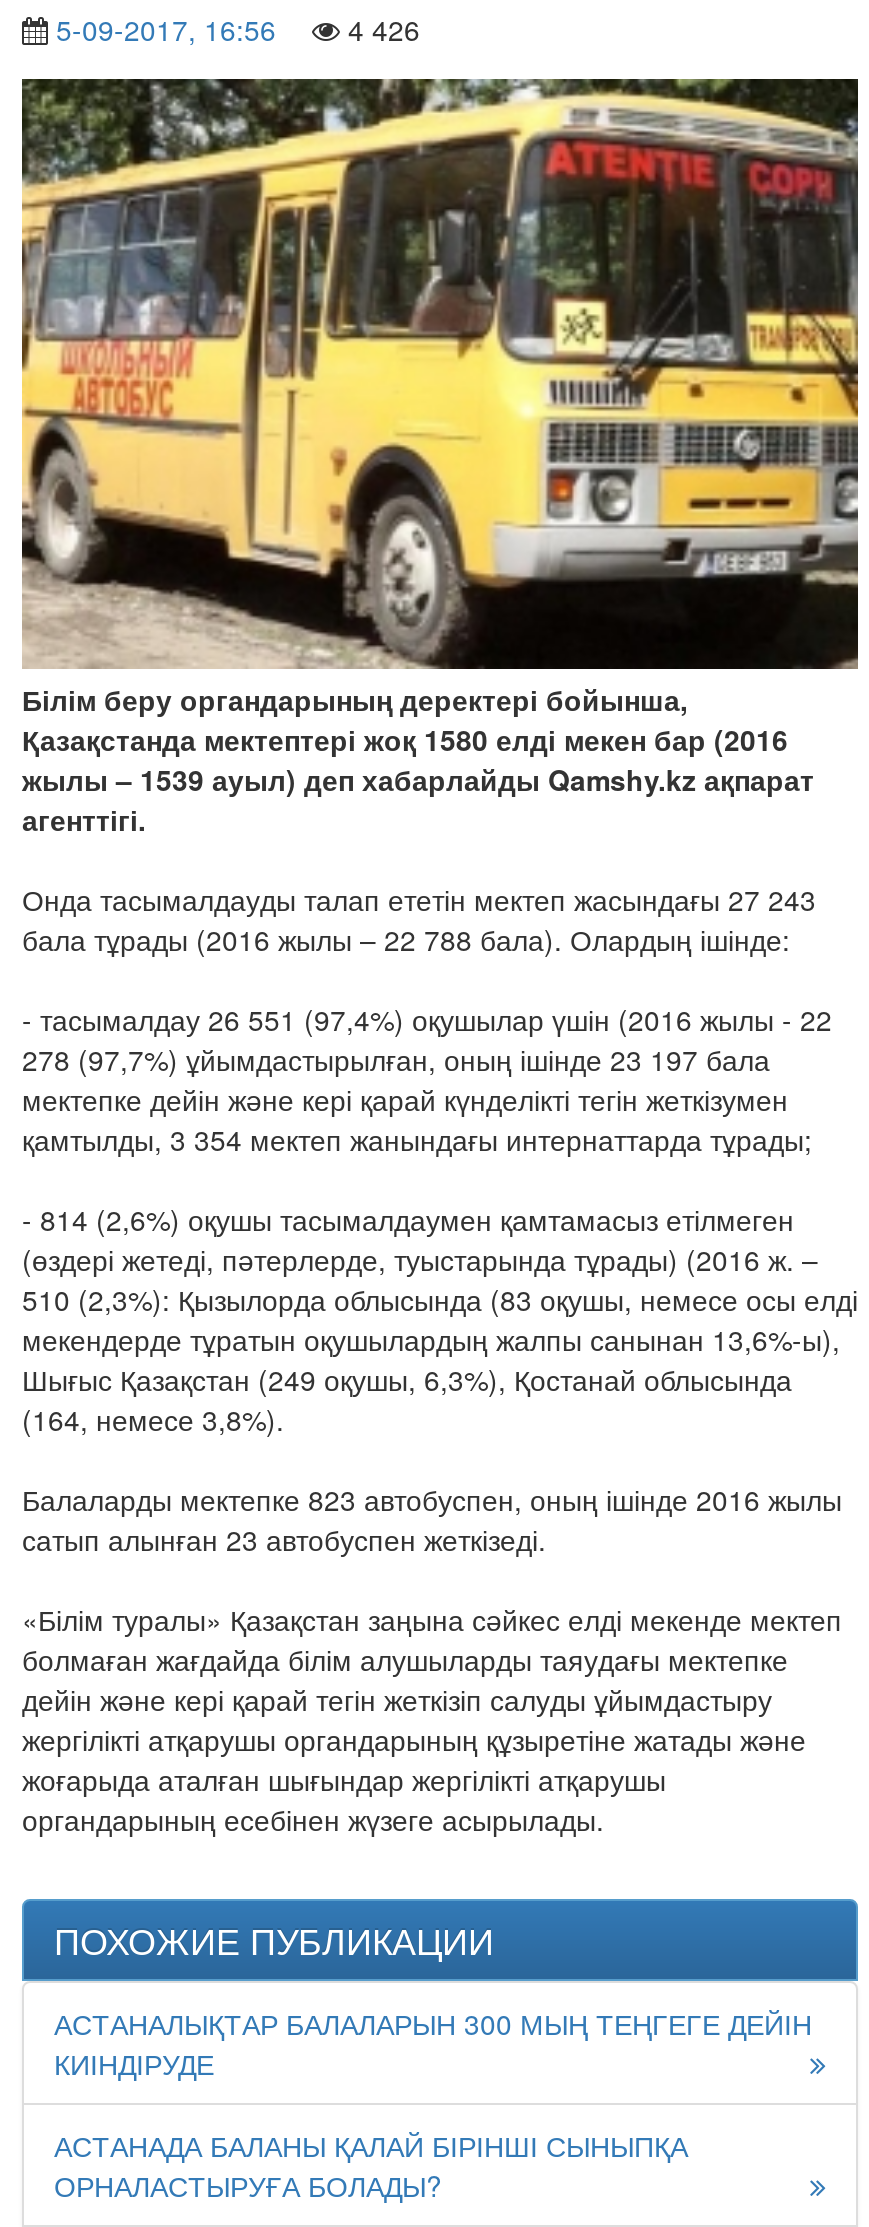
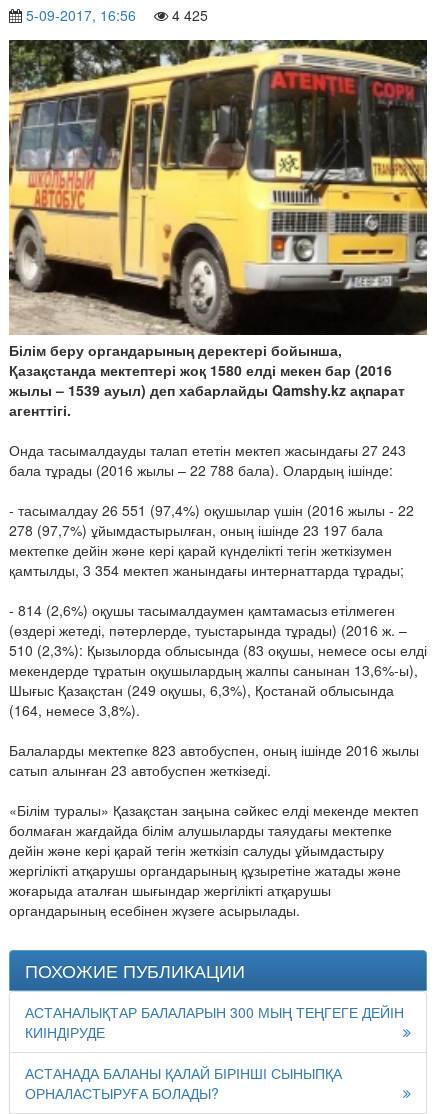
[56,9,448,49] 5-09-2017, 16:56 4 426 -> [26,5,222,25] 5-09-2017, 16:56 4 425

